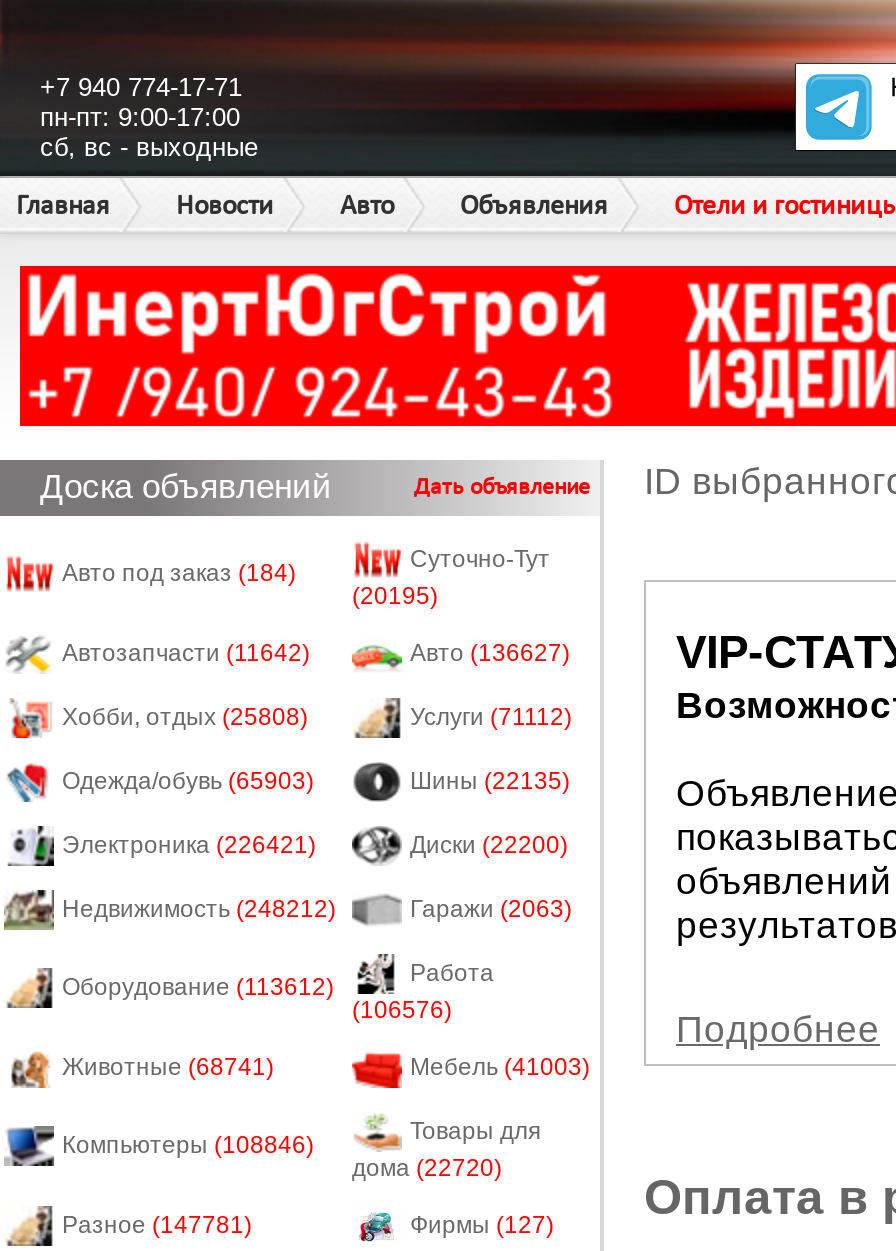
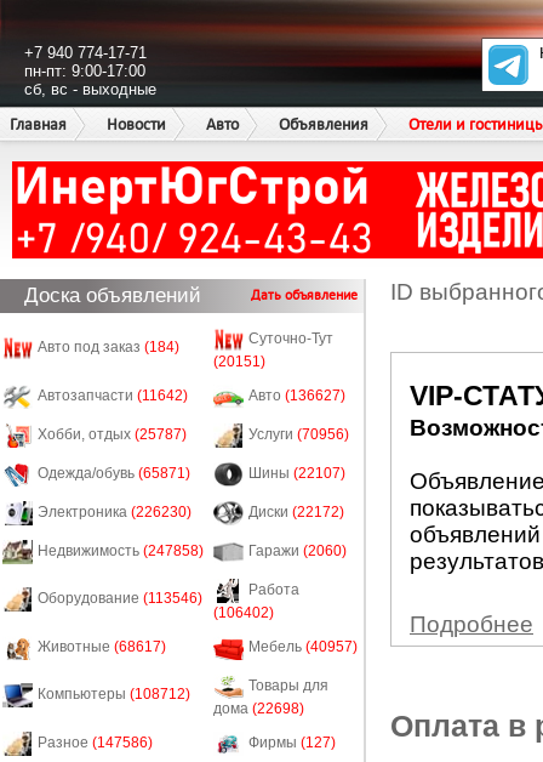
[352,582,438,610] (20195) -> [213,353,265,370] (20151)
[62,703,308,731] Хобби, отдых (25808) -> [38,426,187,443] Хобби, отдых (25787)
[410,703,572,731] Услуги (71112) -> [248,426,349,443] Услуги (70956)
[62,767,314,795] Одежда/обувь (65903) -> [38,465,190,482] Одежда/обувь (65871)
[410,767,570,795] Шины (22135) -> [248,465,345,482] Шины (22107)
[62,831,316,859] Электроника (226421) -> [38,504,192,521] Электроника (226230)
[410,831,568,859] Диски (22200) -> [248,504,344,521] Диски (22172)
[62,895,336,923] Недвижимость (248212) -> [38,543,204,560] Недвижимость (247858)
[410,895,572,923] Гаражи (2063) -> [248,543,347,560] Гаражи (2060)
[62,973,334,1001] Оборудование (113612) -> [38,590,202,607] Оборудование (113546)
[352,996,452,1024] (106576) -> [213,604,274,621] (106402)
[62,1053,274,1081] Животные (68741) -> [38,639,166,656] Животные (68617)
[410,1053,590,1081] Мебель (41003) -> [248,639,358,656] Мебель (40957)
[62,1131,314,1159] Компьютеры (108846) -> [38,686,190,703] Компьютеры (108712)
[352,1154,502,1182] дома (22720) -> [213,700,304,717] дома (22698)
[62,1211,252,1239] Разное (147781) -> [38,735,153,752] Разное (147586)

